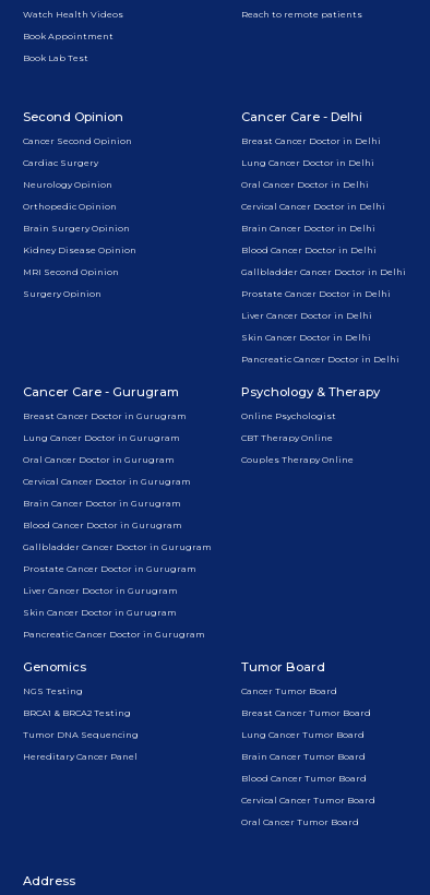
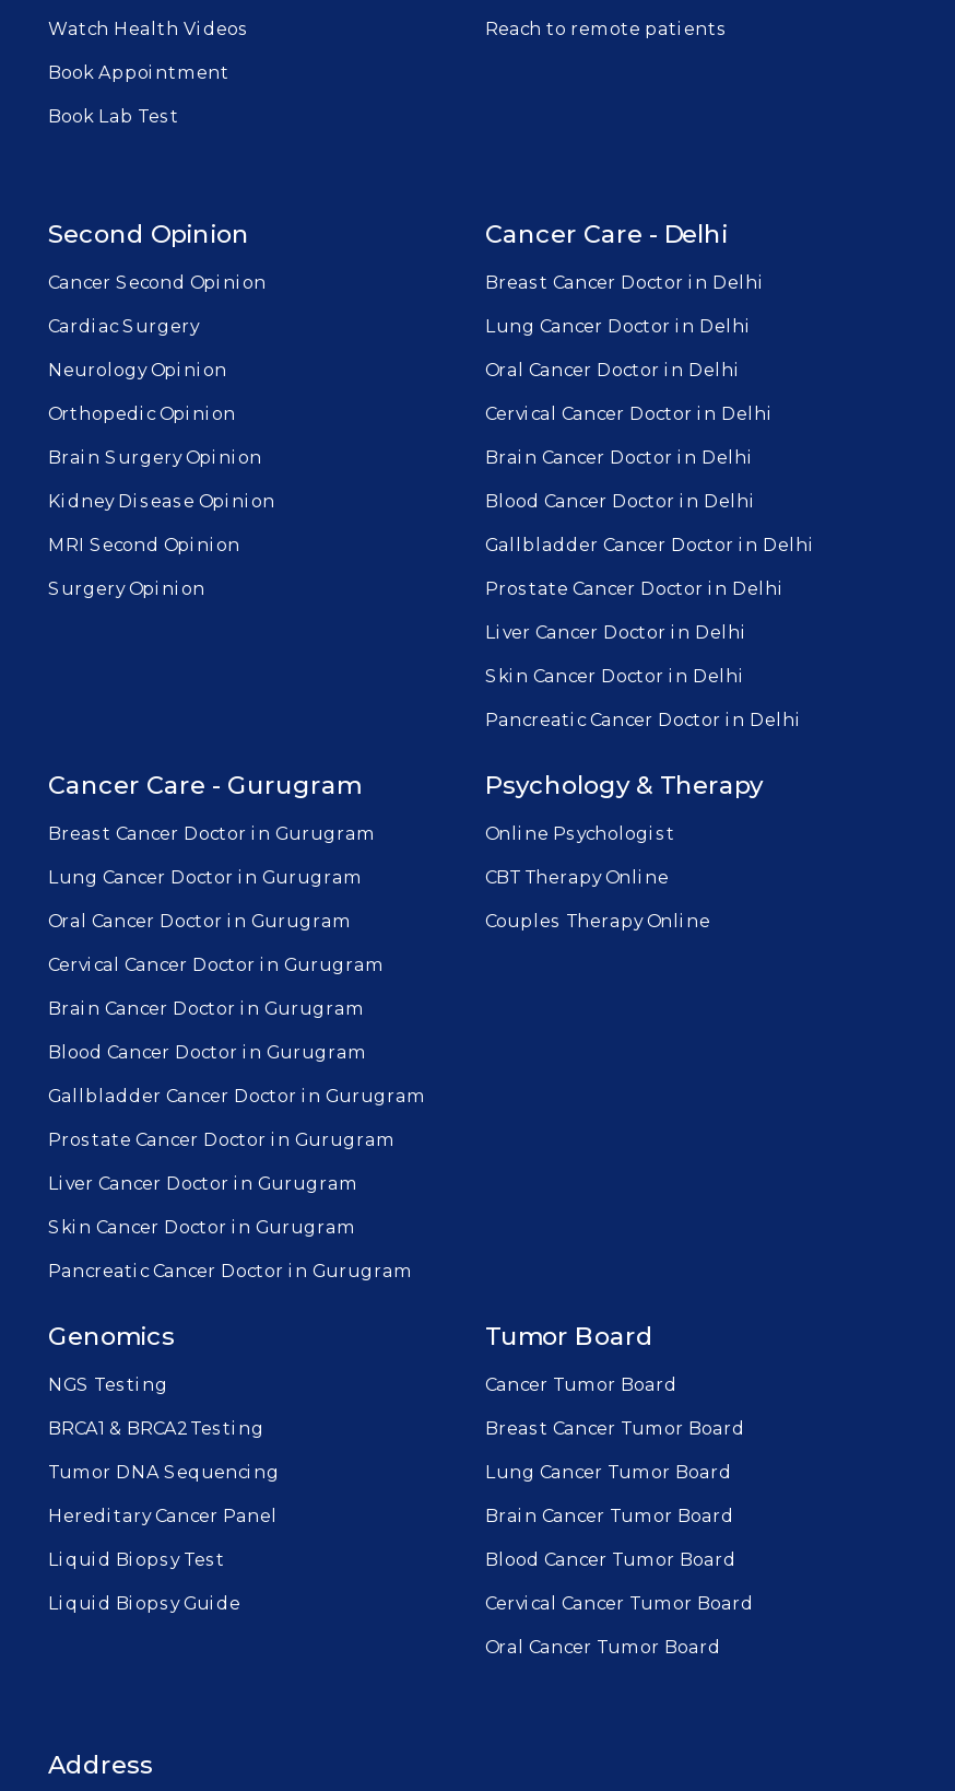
none -> [48,1547,240,1613] Liquid Biopsy Test | Liquid Biopsy Guide

